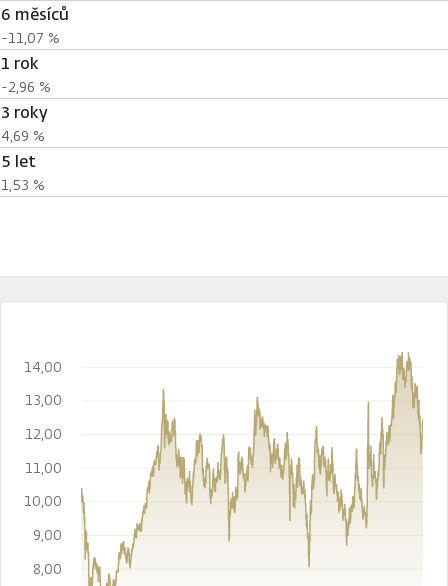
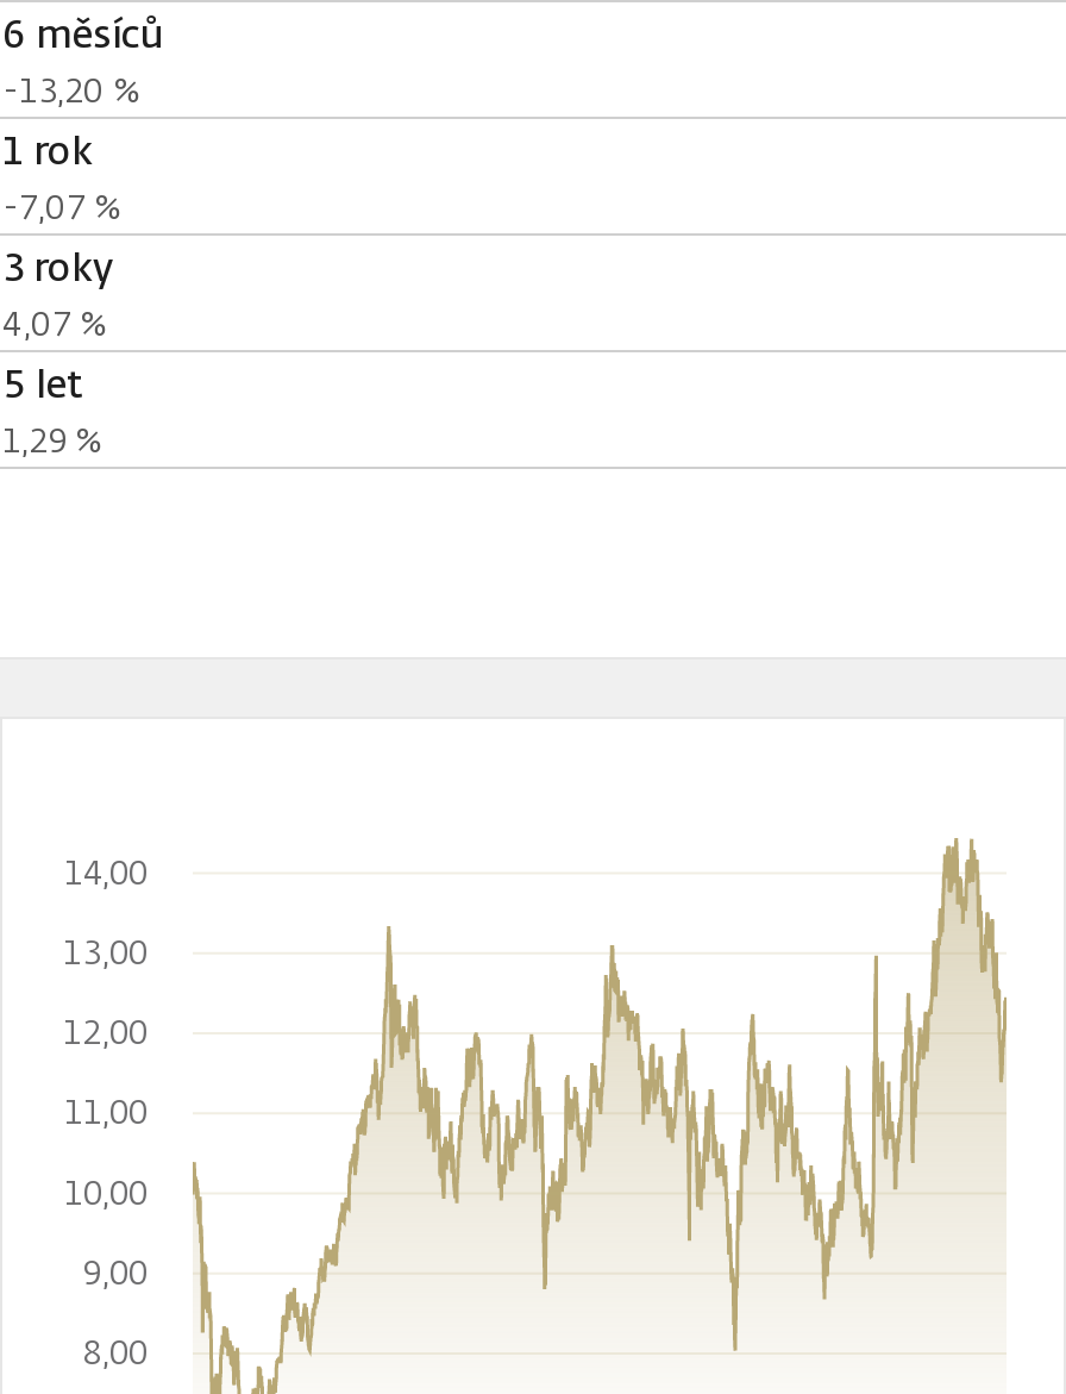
[1,28,60,47] -11,07 % -> [2,67,143,112] -13,20 %
[1,77,51,96] -2,96 % -> [2,183,124,229] -7,07 %
[1,126,45,145] 4,69 % -> [2,300,109,345] 4,07 %
[1,175,45,194] 1,53 % -> [2,417,105,462] 1,29 %

